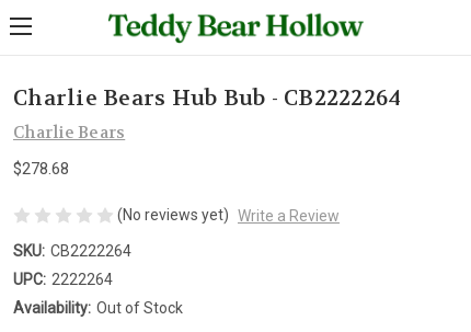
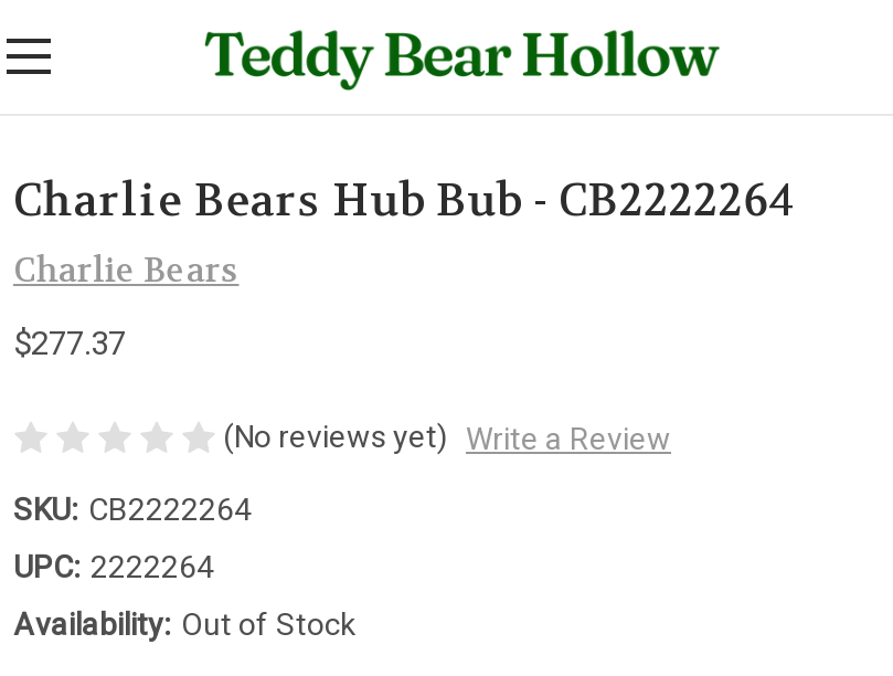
[13,159,69,179] $278.68 -> [13,324,126,363] $277.37

